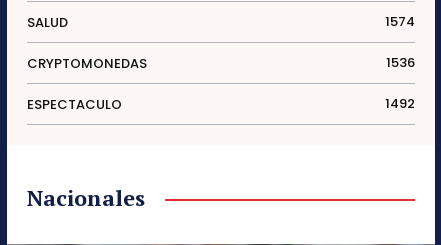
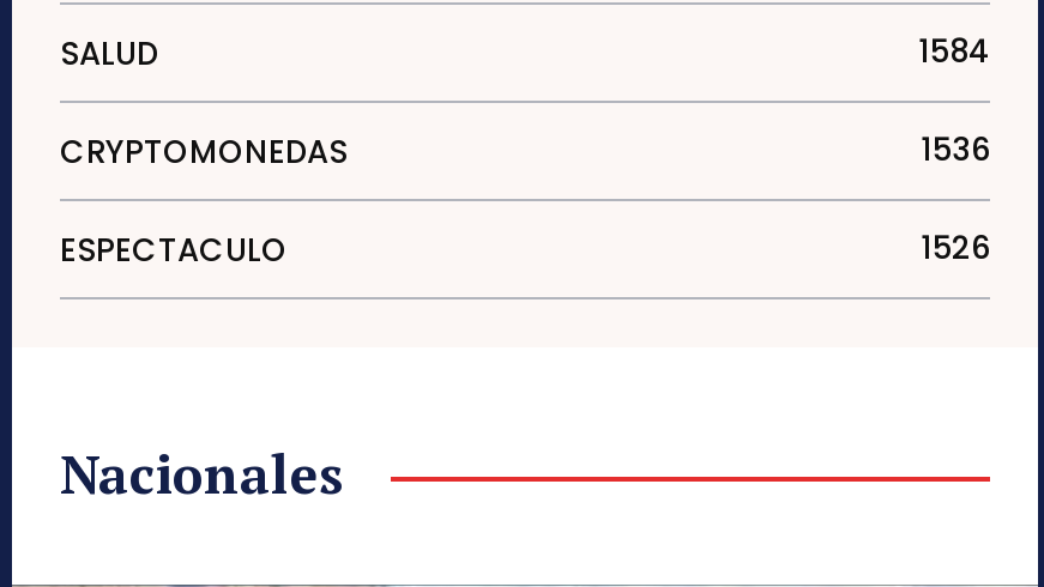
[385,12,415,31] 1574 -> [918,29,990,74] 1584
[385,94,415,113] 1492 -> [921,225,990,270] 1526

